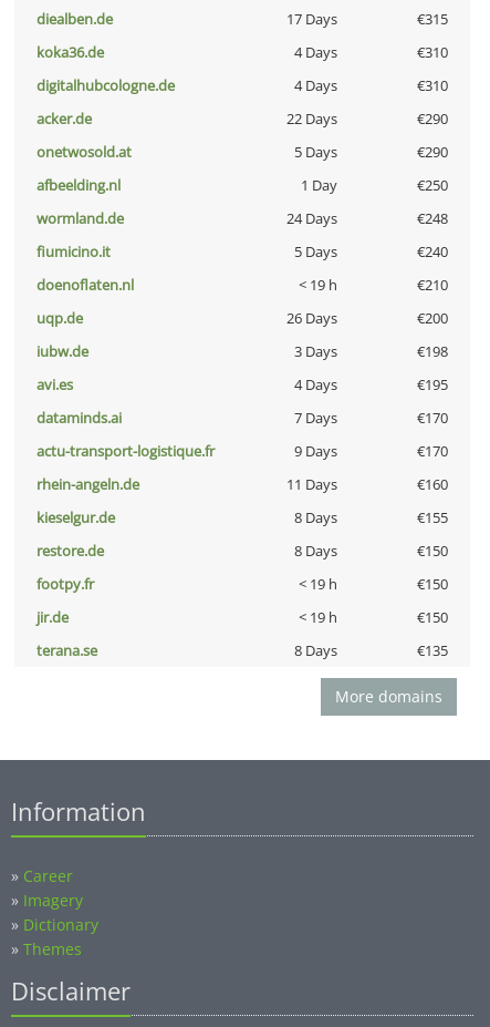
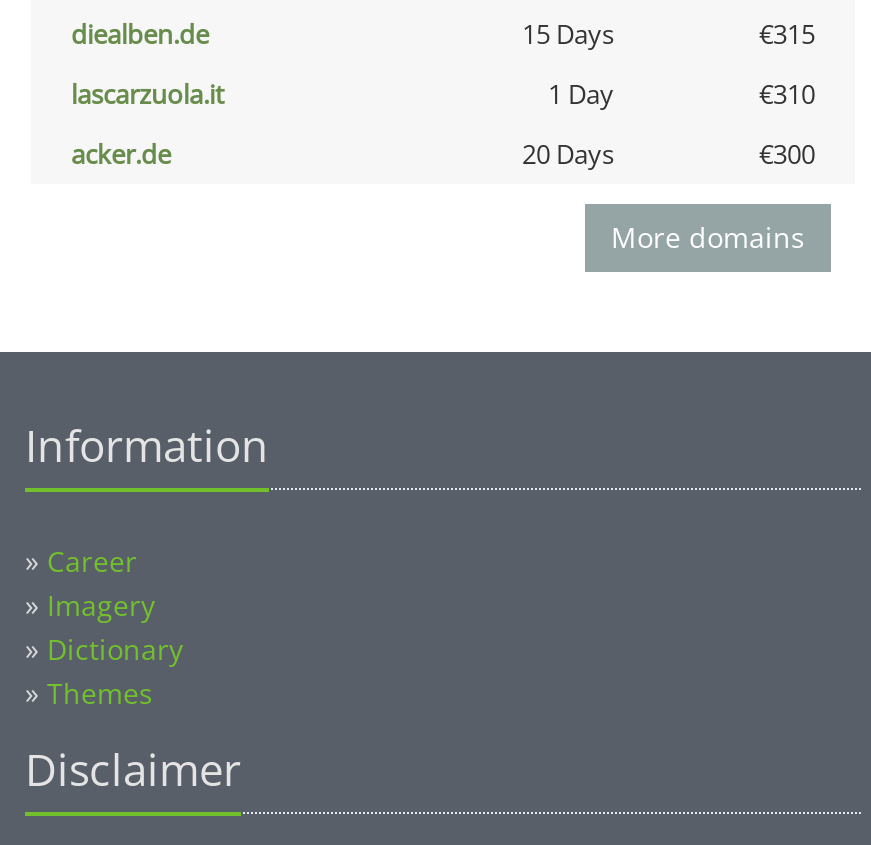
[286,9,337,29] 17 Days -> [522,16,614,52] 15 Days
[37,42,448,95] koka36.de | 4 Days | €310 | digitalhubcologne.de | 4 Days -> [71,76,614,112] lascarzuola.it | 1 Day
[37,109,448,660] 22 Days | €290 | onetwosold.at | 5 Days | €290 | afbeelding.nl | 1 Day | €250 | wormland.de | 24 Days | €248 | fiumicino.it | 5 Days | €240 | doenoflaten.nl | < 19 h | €210 | uqp.de | 26 Days | €200 | iubw.de | 3 Days | €198 | avi.es | 4 Days | €195 | dataminds.ai | 7 Days | €170 | actu-transport-logistique.fr | 9 Days | €170 | rhein-angeln.de | 11 Days | €160 | kieselgur.de | 8 Days | €155 | restore.de | 8 Days | €150 | footpy.fr | < 19 h | €150 | jir.de | < 19 h | €150 | terana.se | 8 Days | €135 -> [522,136,815,172] 20 Days | €300

